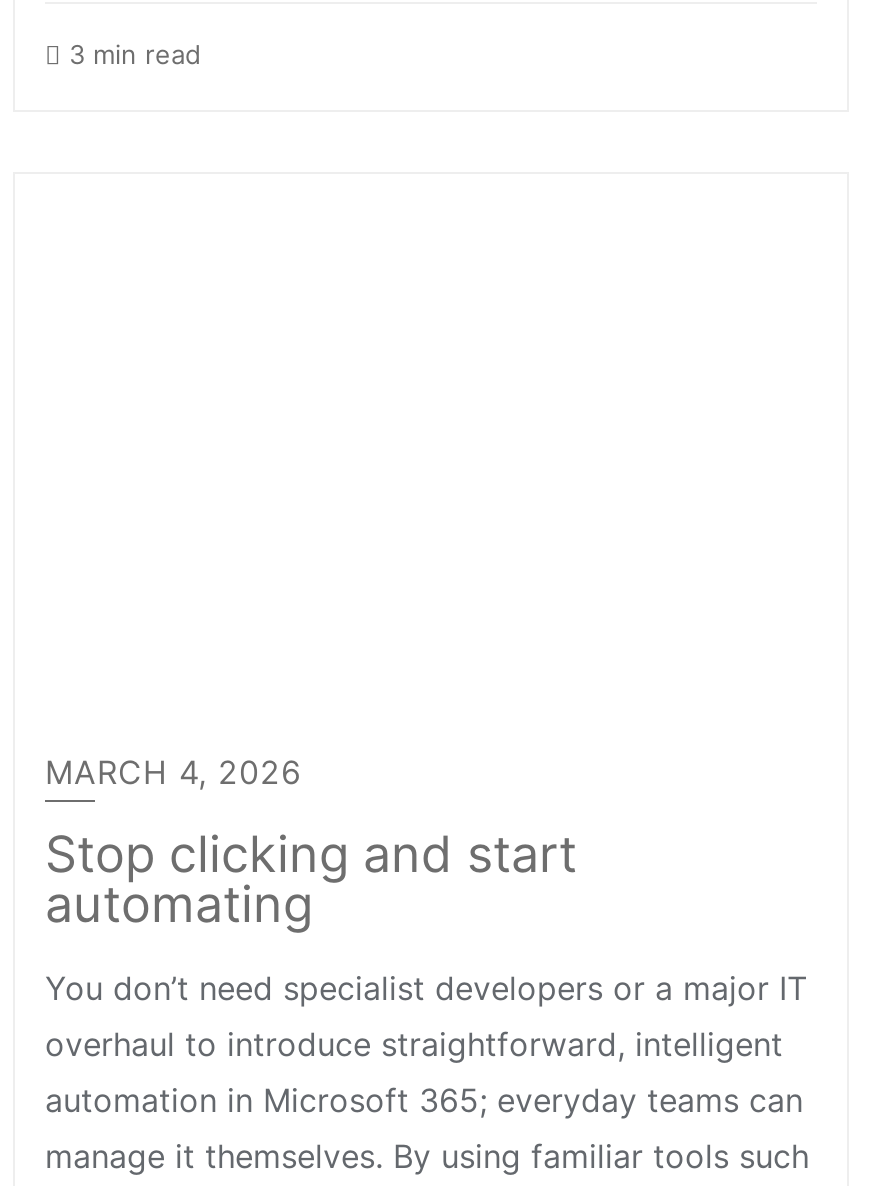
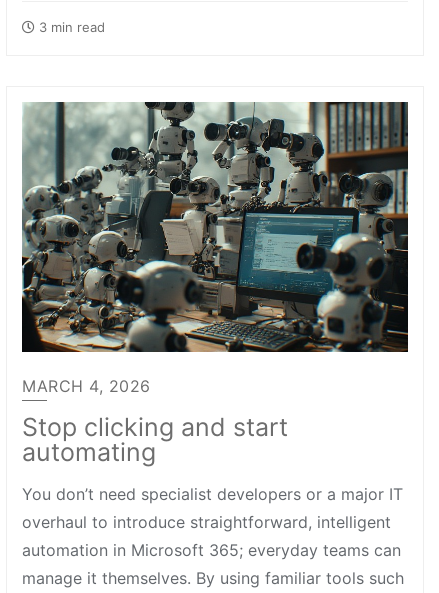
none -> [21,101,409,353] [image]

